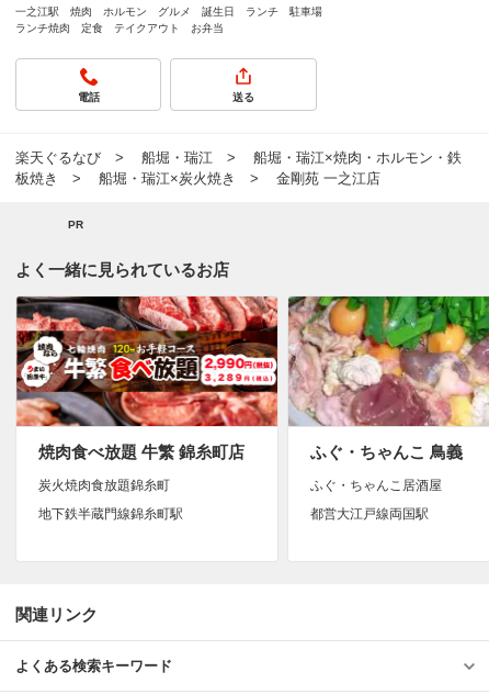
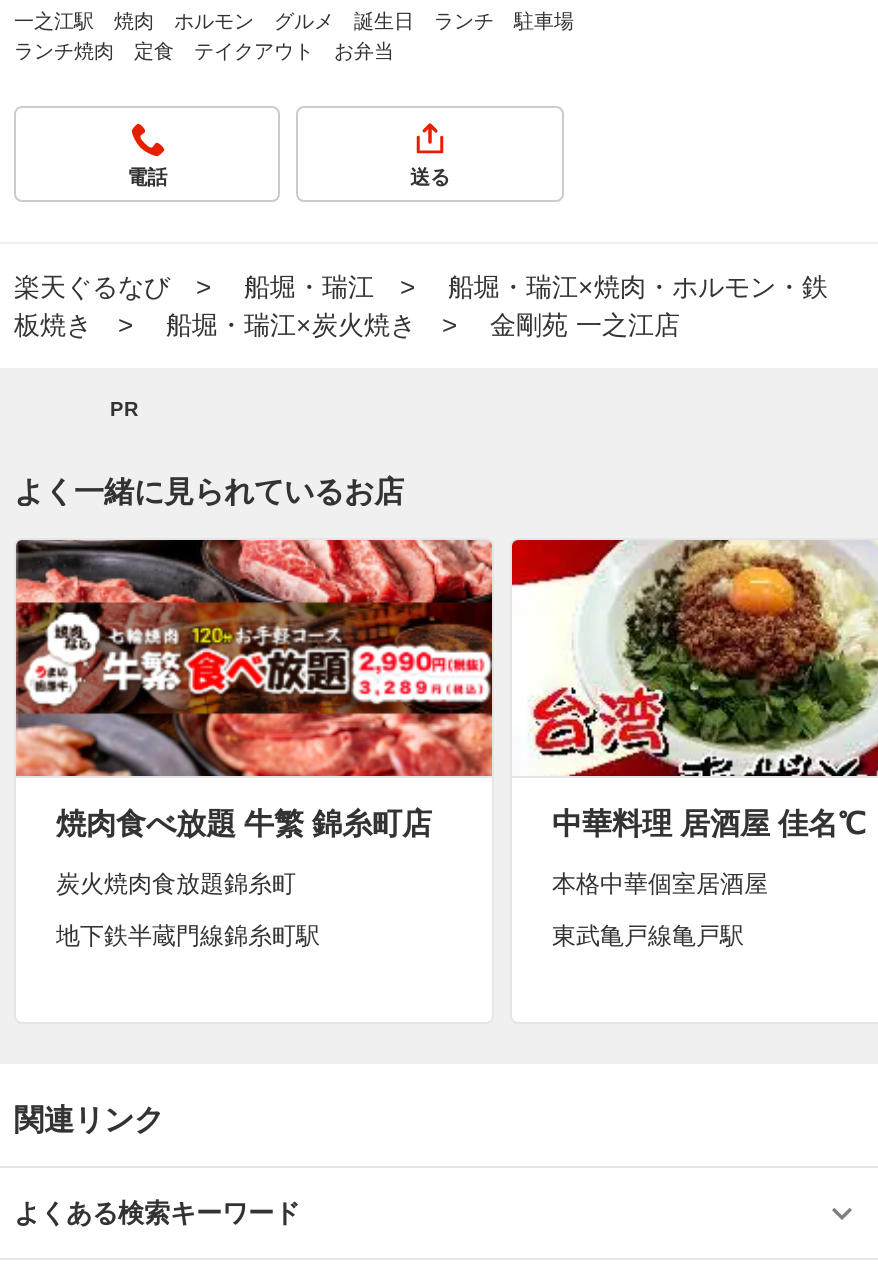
[287,295,486,461] [image] | ふぐ・ちゃんこ 鳥義 -> [510,538,872,840] [image] | 中華料理 居酒屋 佳名℃
[310,478,442,493] ふぐ・ちゃんこ居酒屋 -> [552,870,768,898] 本格中華個室居酒屋
[310,506,429,522] 都営大江戸線両国駅 -> [552,922,744,950] 東武亀戸線亀戸駅

